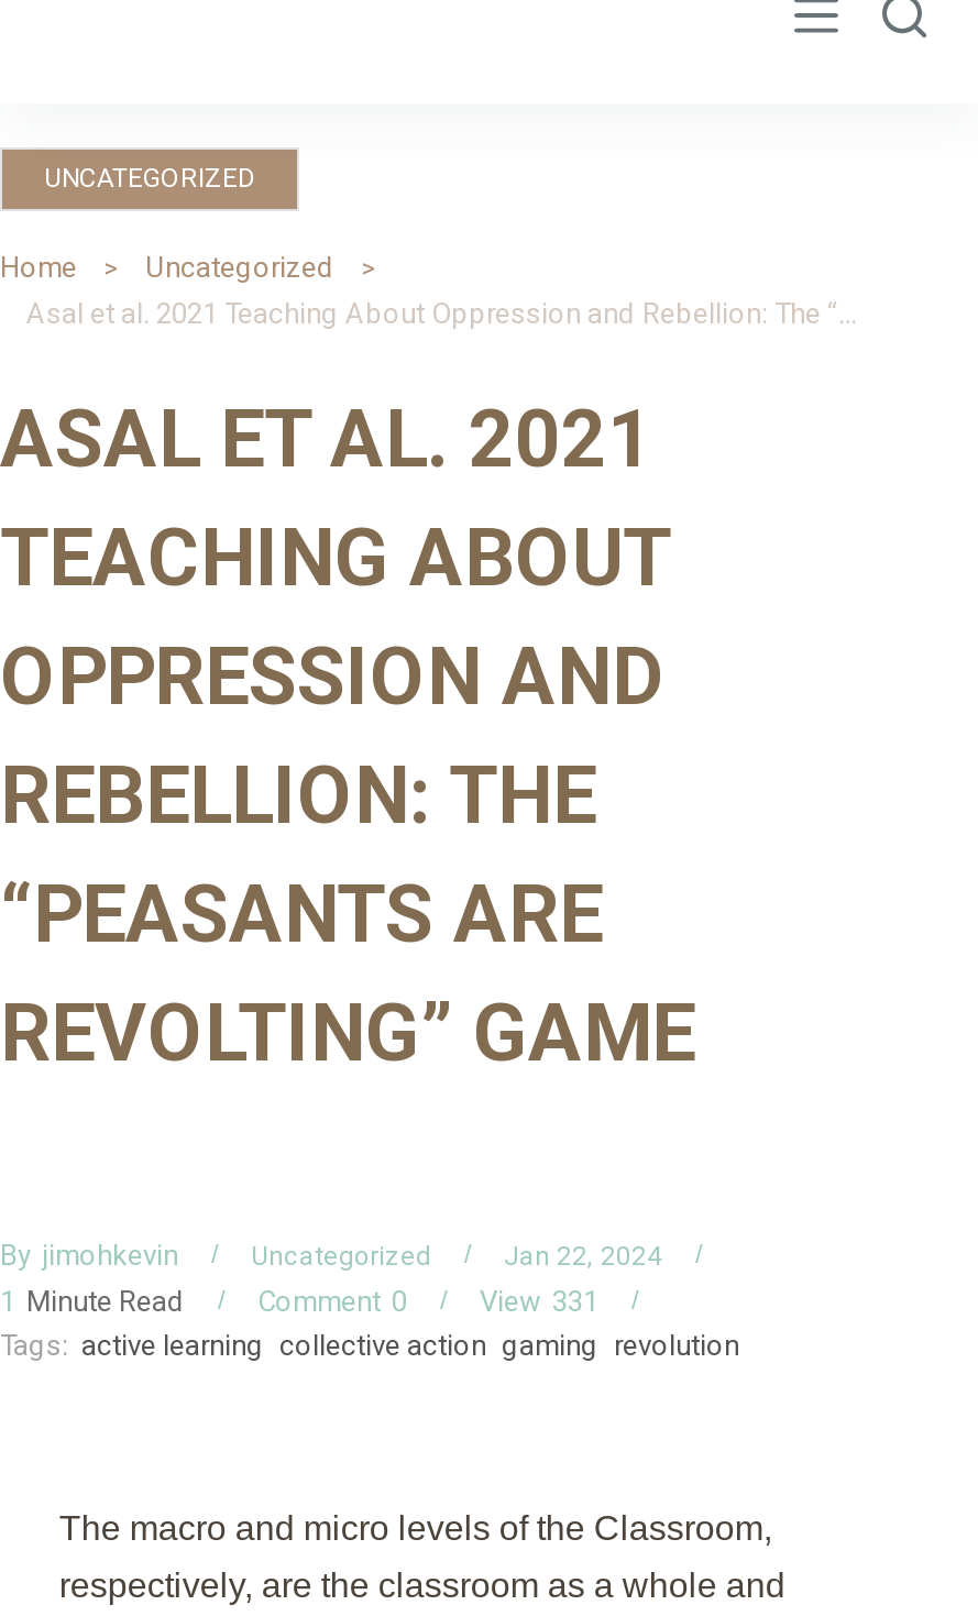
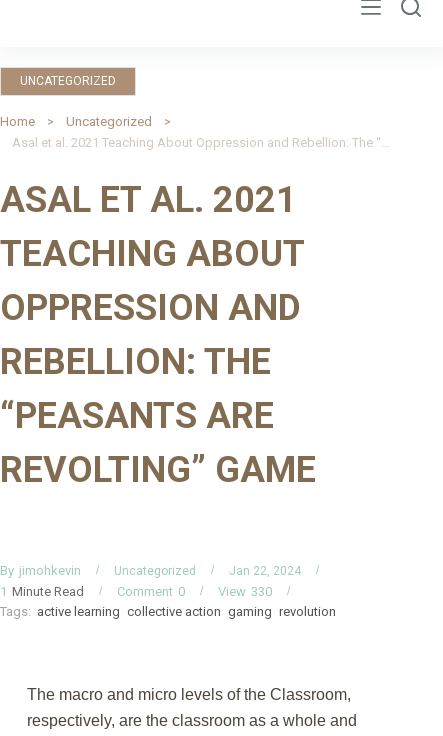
[480,1284,598,1317] View 331 -> [218,583,272,598] View 330

